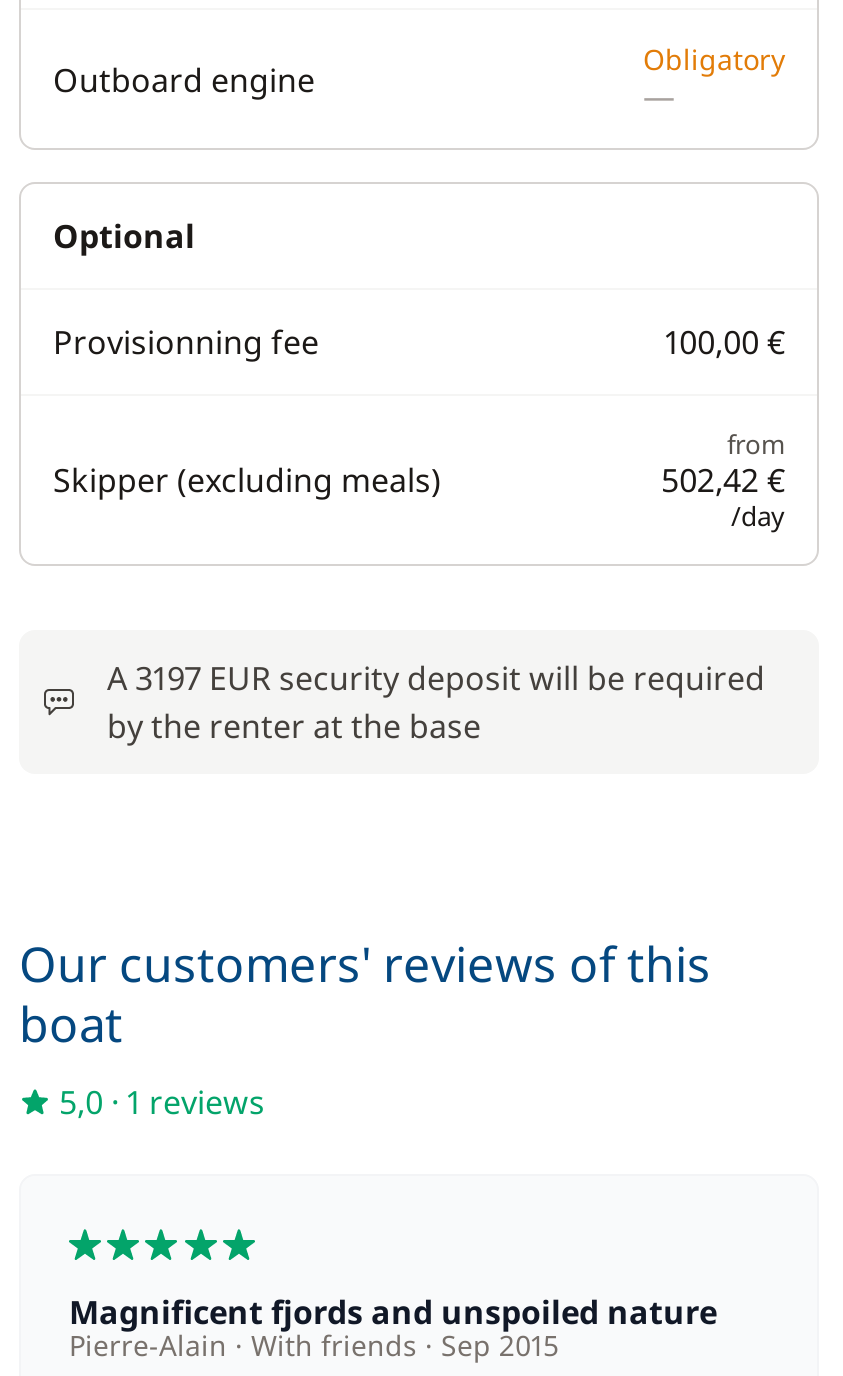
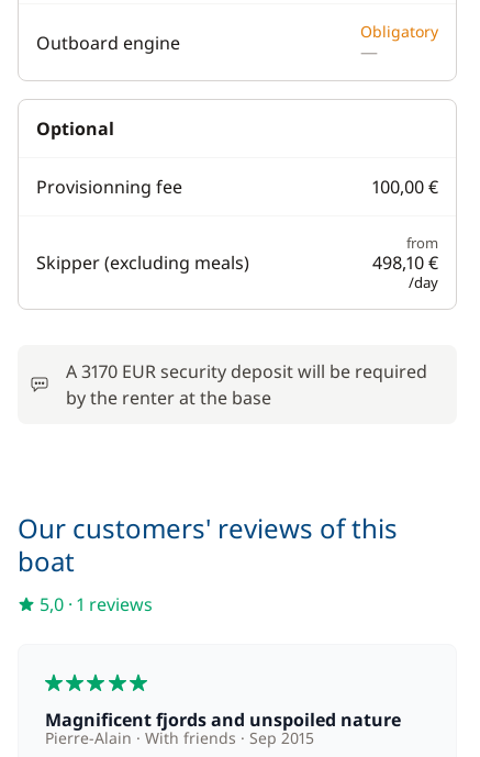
[661,458,785,502] 502,42 € -> [372,251,438,275] 498,10 €
[107,656,765,700] A 3197 EUR security deposit will be required -> [66,359,427,383] A 3170 EUR security deposit will be required

